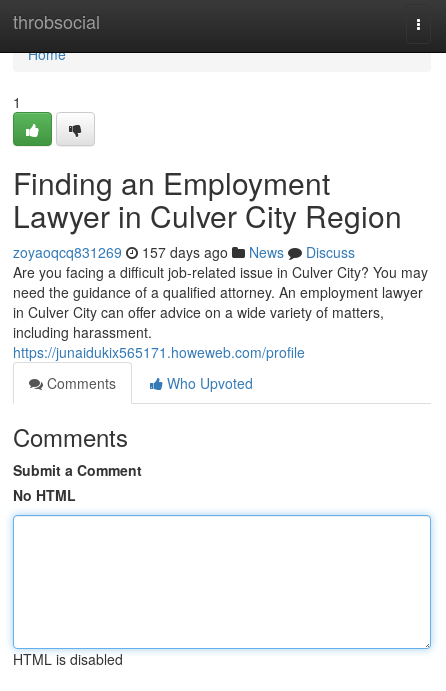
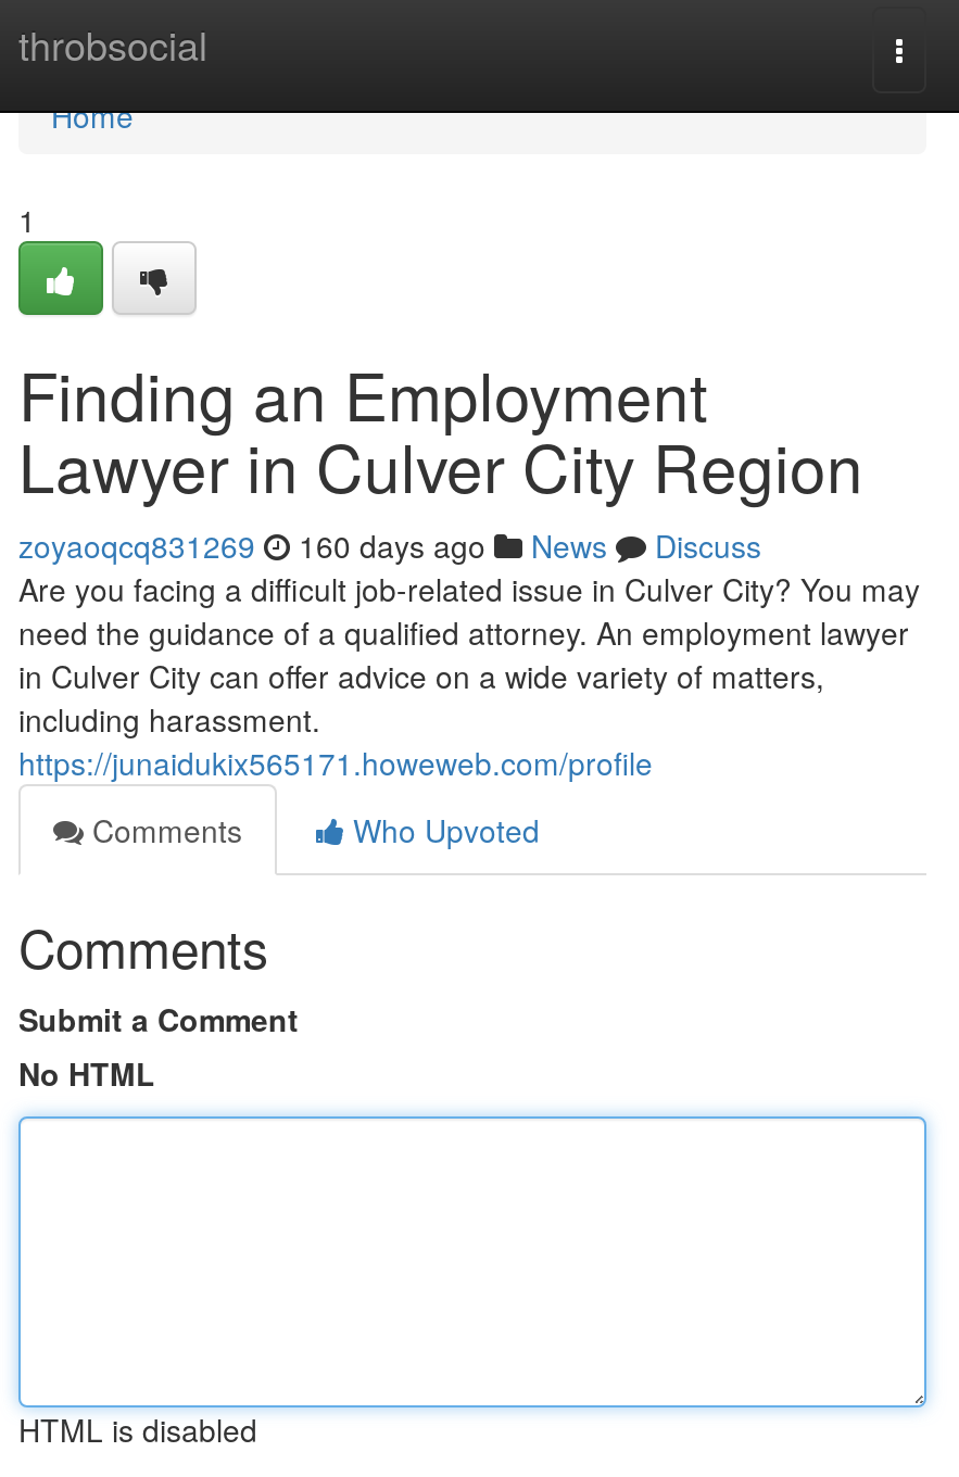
[13,242,355,262] zoyaoqcq831269 157 days ago News Discuss -> [18,523,761,567] zoyaoqcq831269 160 days ago News Discuss

